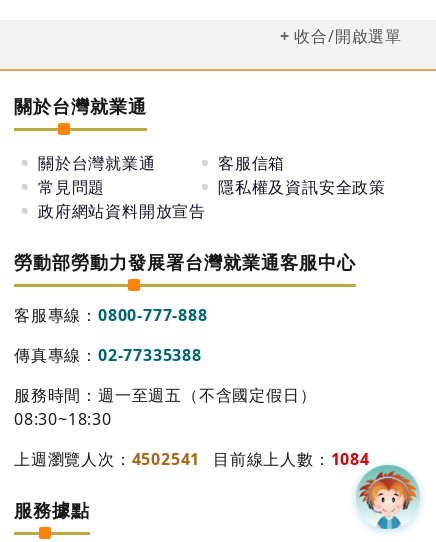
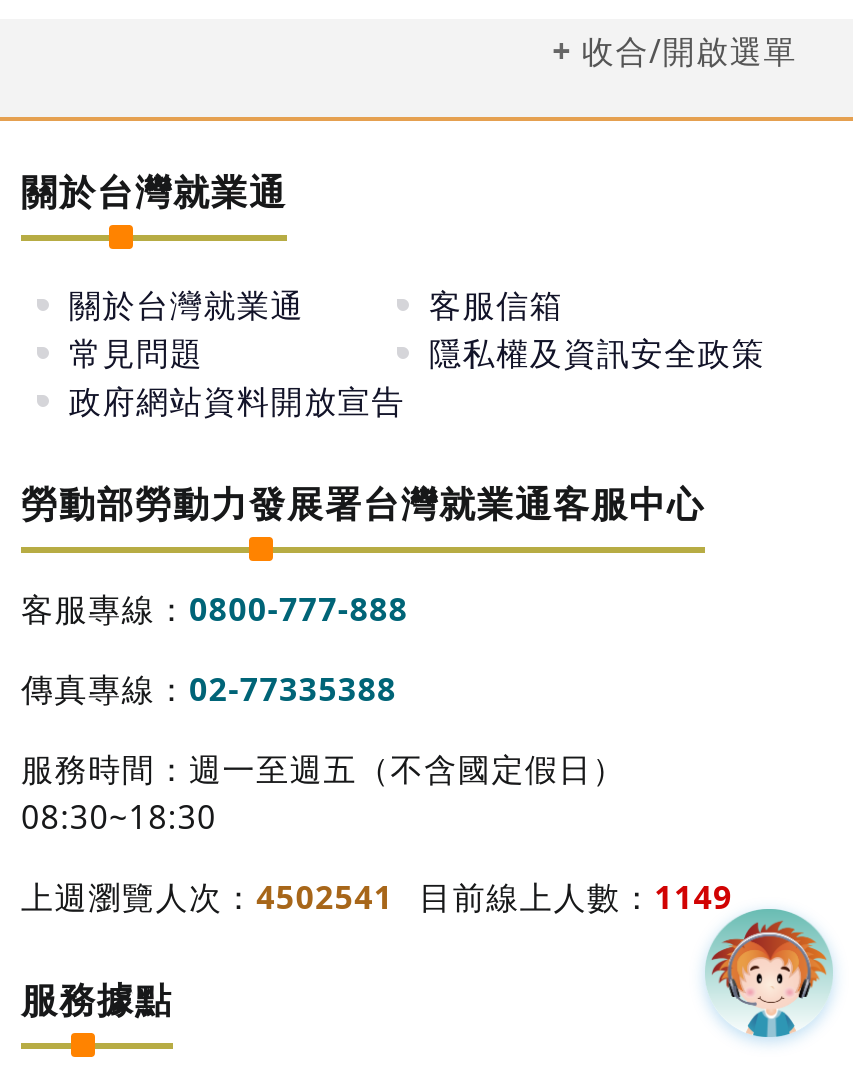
[14,448,370,470] 上週瀏覽人次：4502541 目前線上人數：1084 -> [21,874,733,918] 上週瀏覽人次：4502541 目前線上人數：1149

